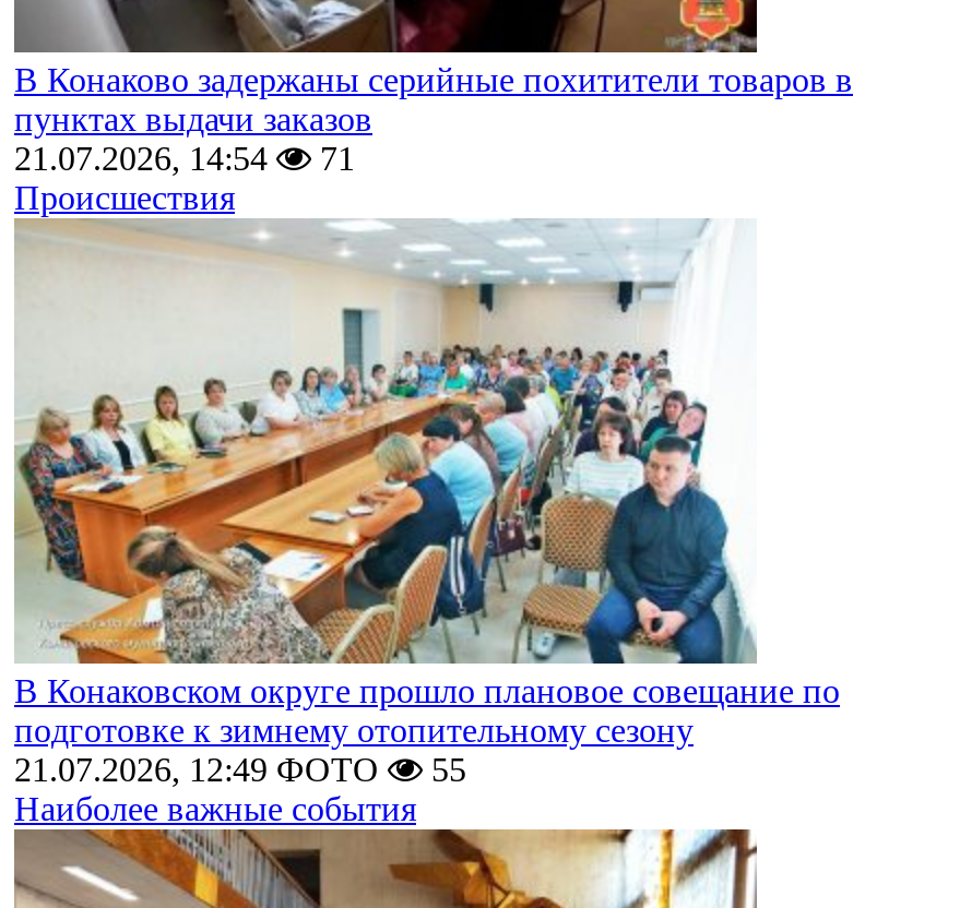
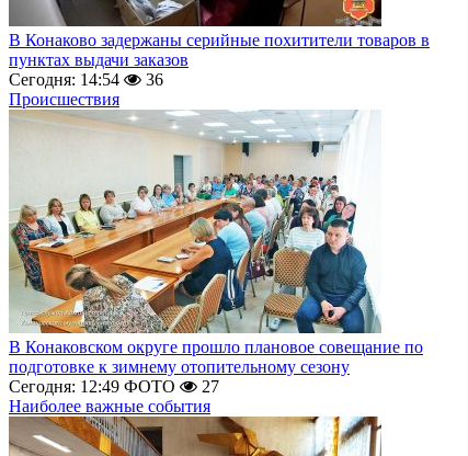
[14,140,355,177] 21.07.2026, 14:54 | 71 -> [9,70,163,89] Сегодня: 14:54 | 36
[14,751,388,788] 21.07.2026, 12:49 ФОТО -> [9,377,180,396] Сегодня: 12:49 ФОТО
[423,751,466,788] 55 -> [197,377,219,396] 27

